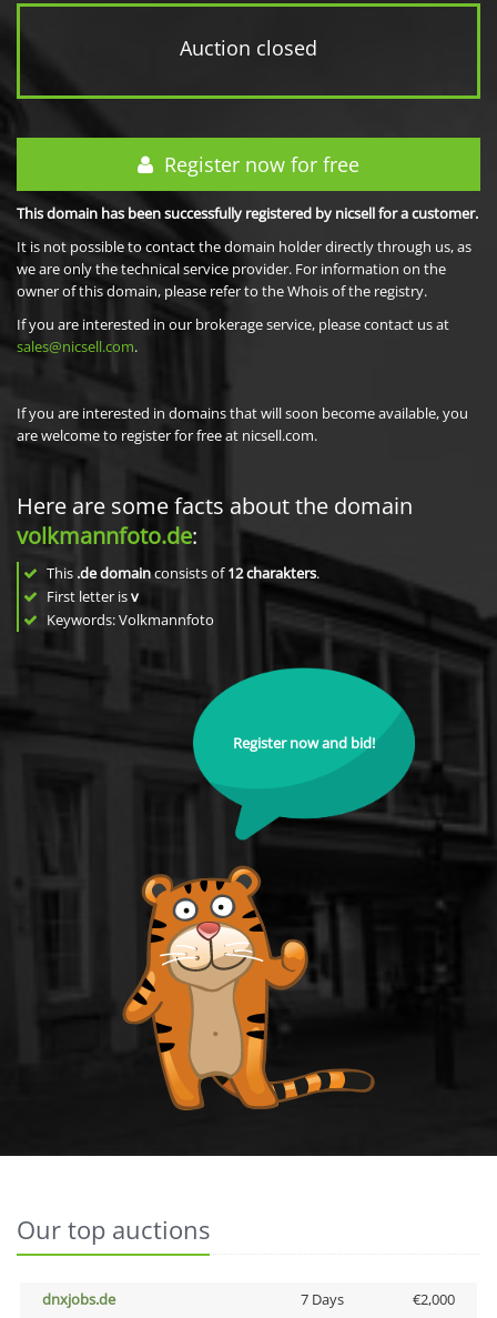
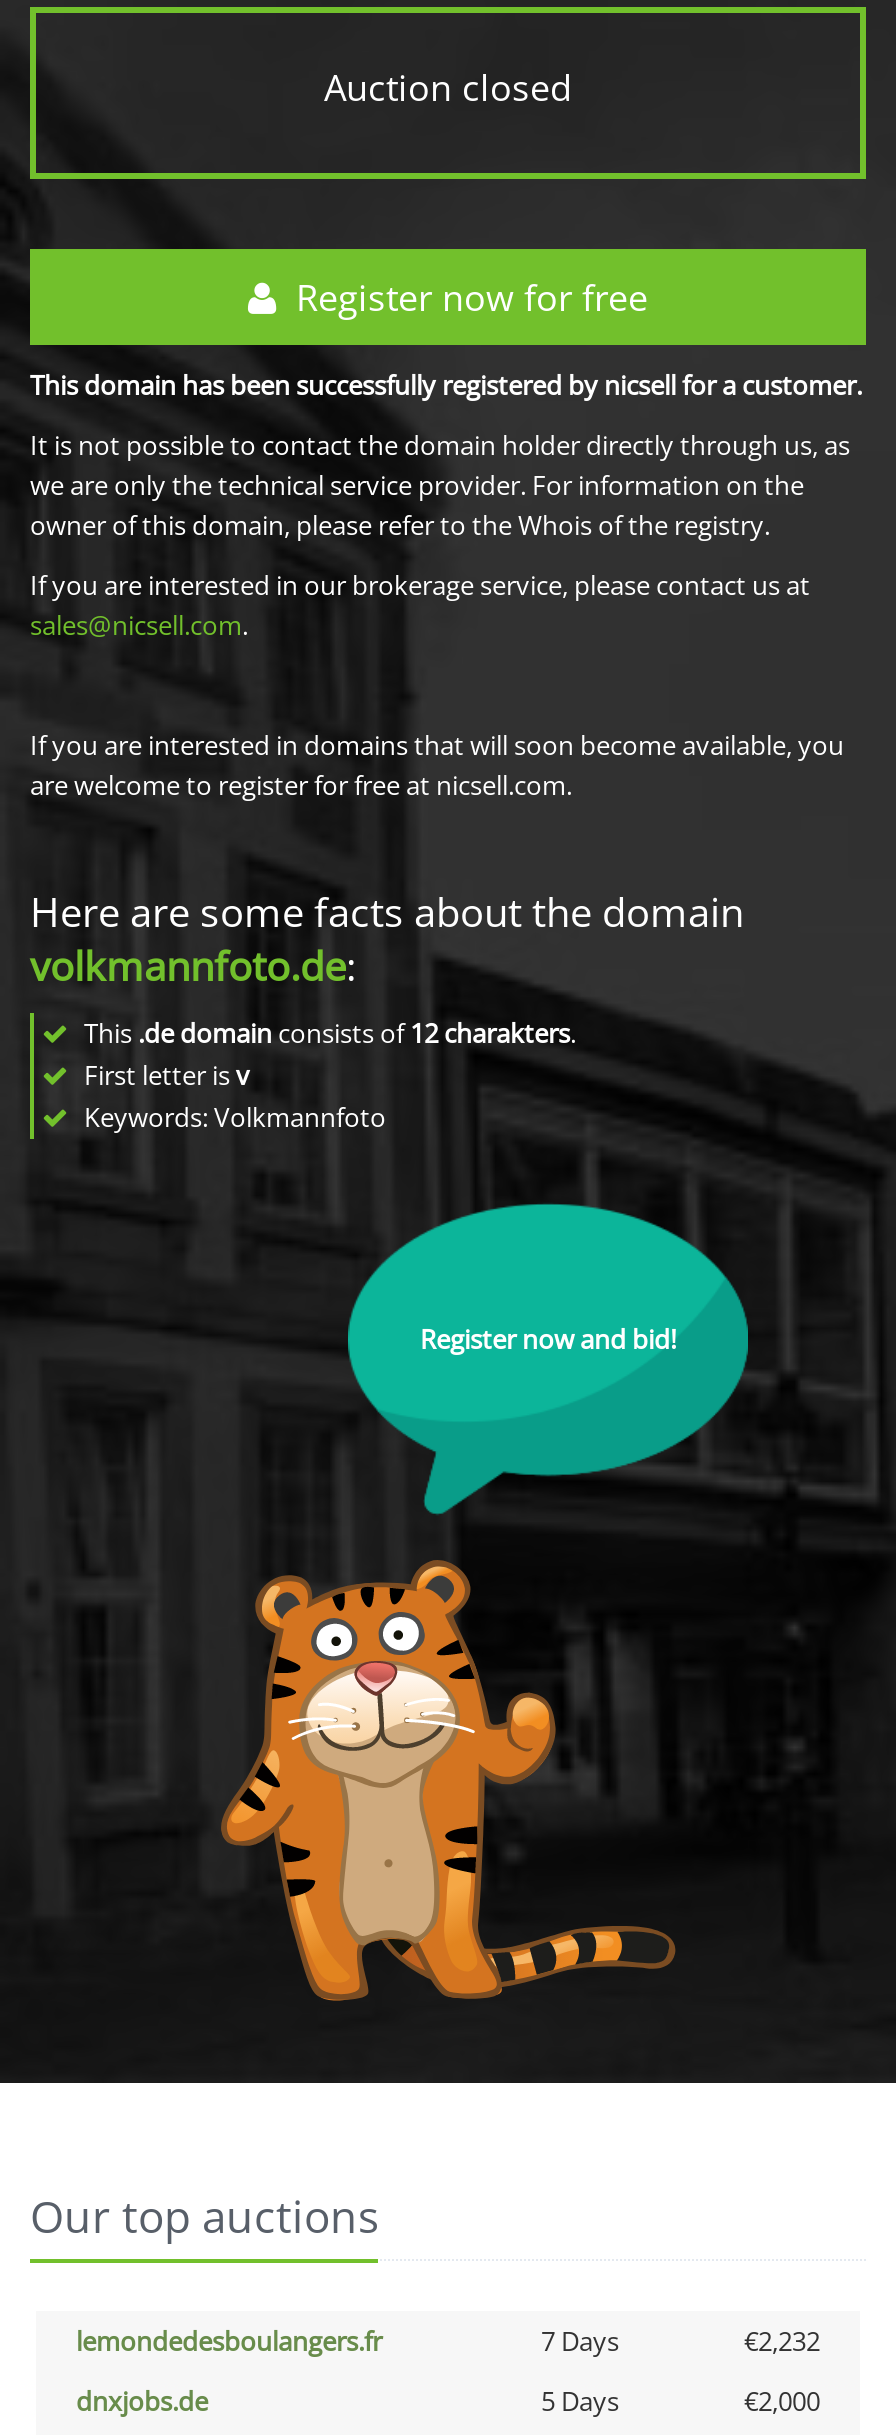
none -> [76,2323,820,2359] lemondedesboulangers.fr | 7 Days | €2,232
[300,1289,343,1309] 7 Days -> [541,2383,619,2419] 5 Days

